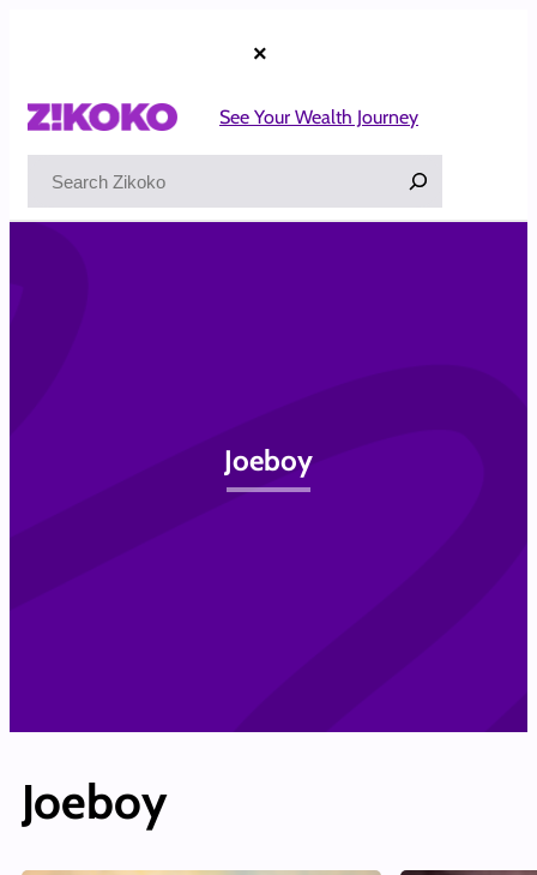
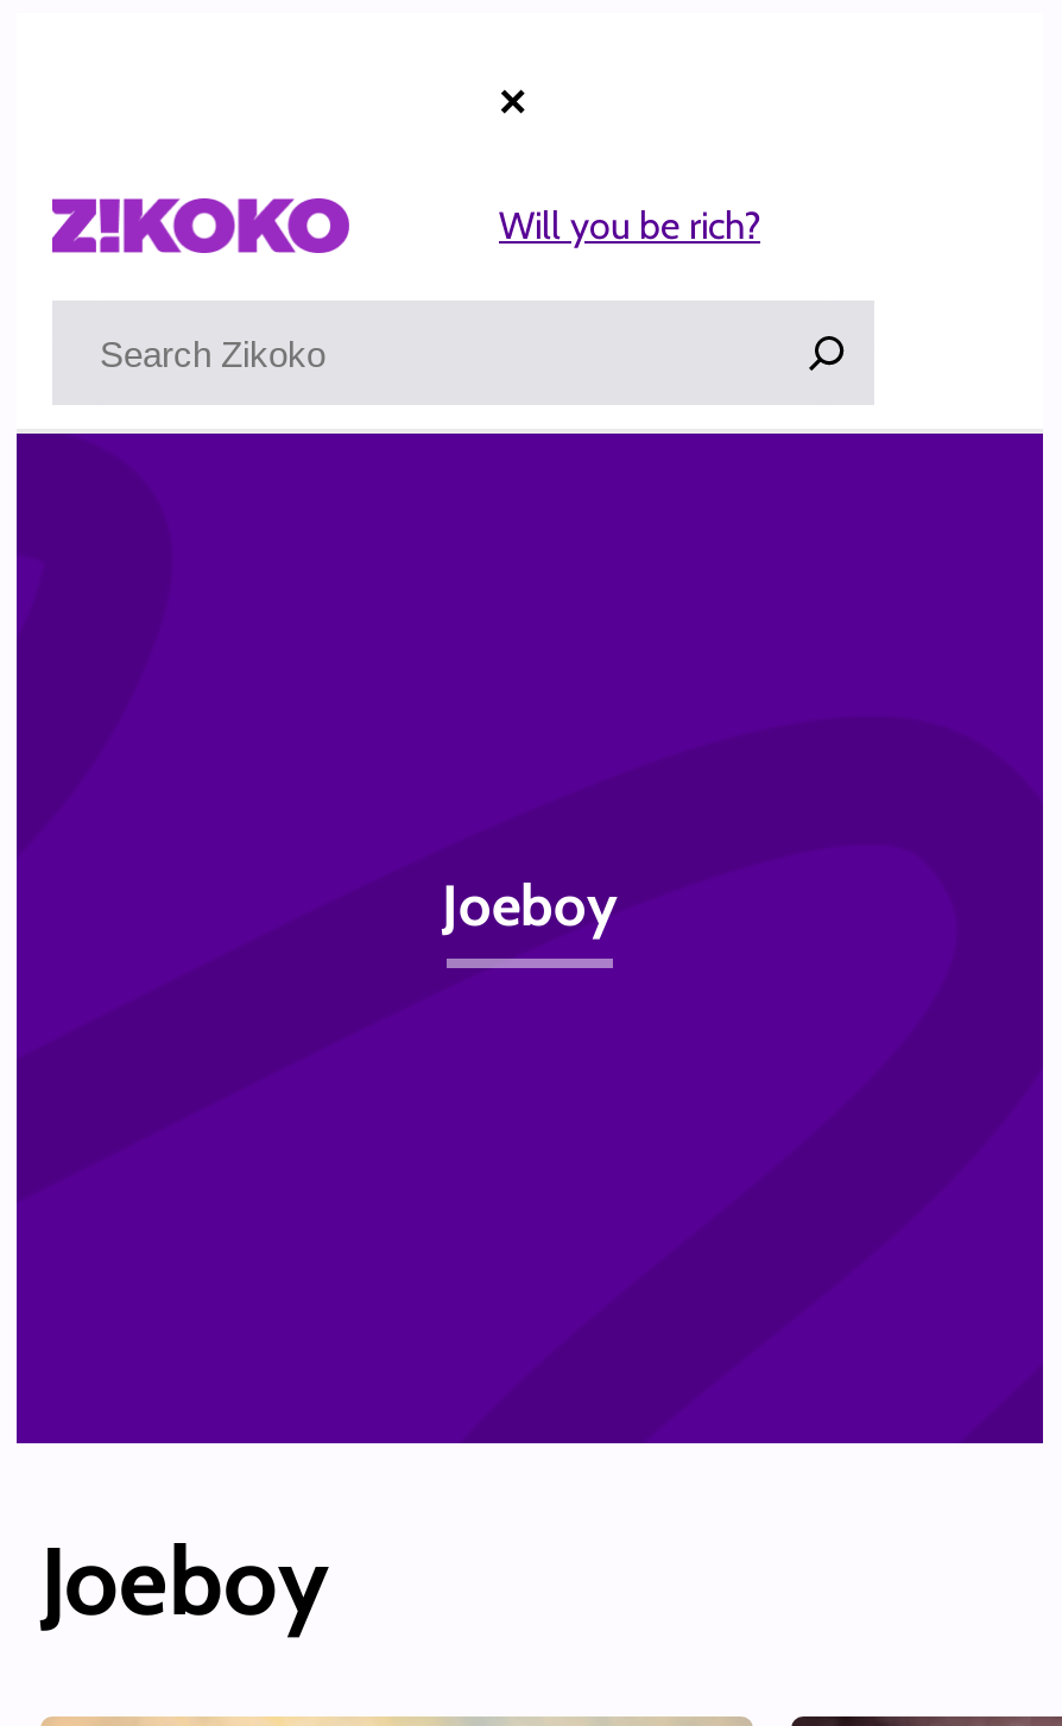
[219,106,418,128] See Your Wealth Journey -> [499,203,760,248] Will you be rich?

